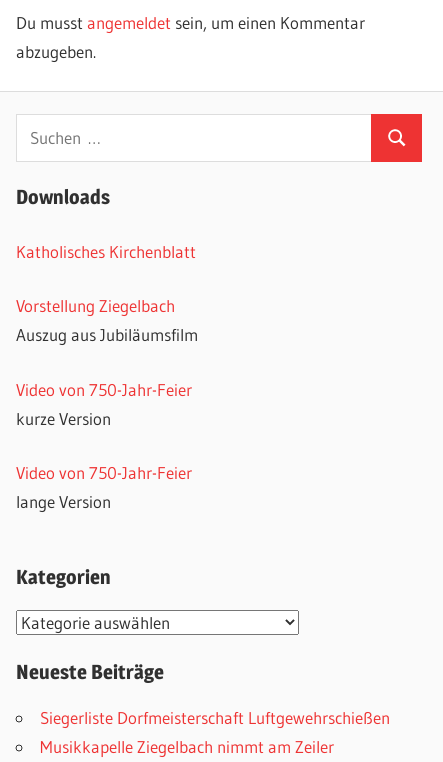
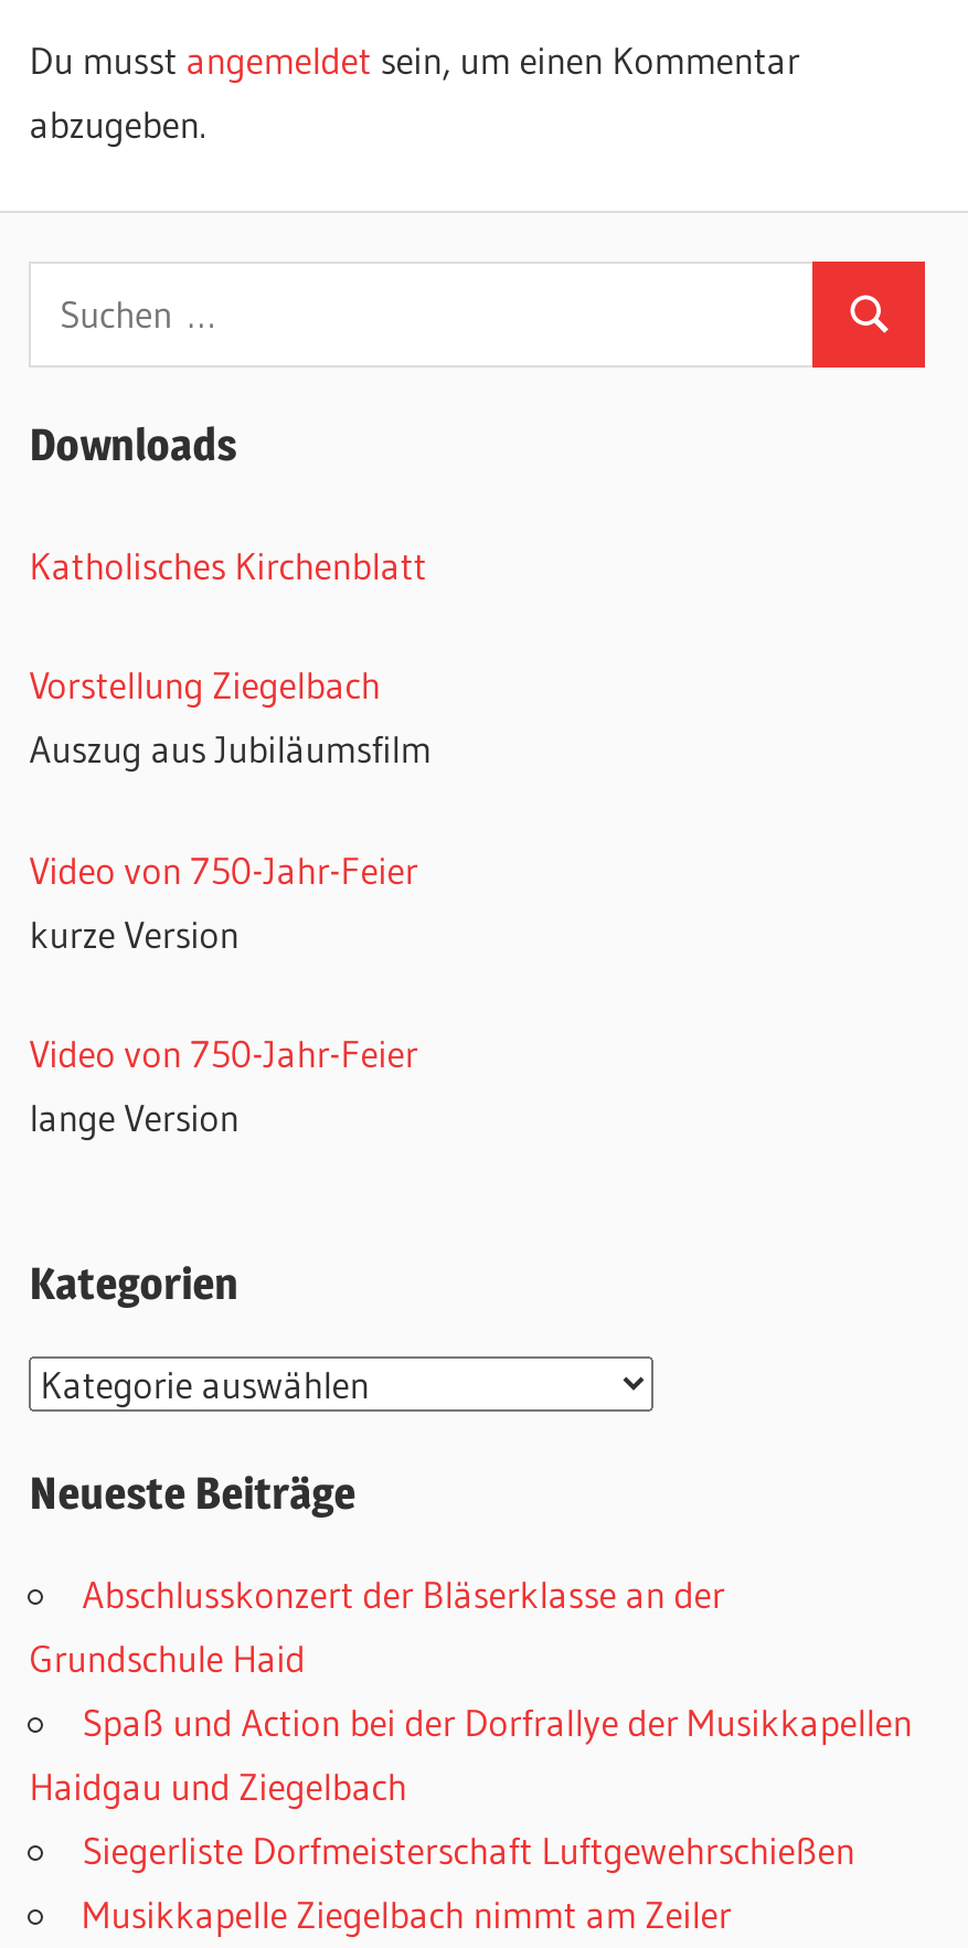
none -> [29,1571,912,1810] Abschlusskonzert der Bläserklasse an der | Grundschule Haid | Spaß und Action bei der Dorfrallye der Musikkapellen | Haidgau und Ziegelbach

